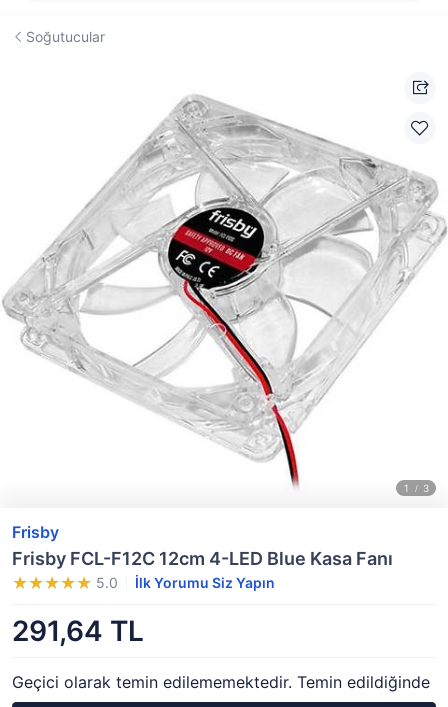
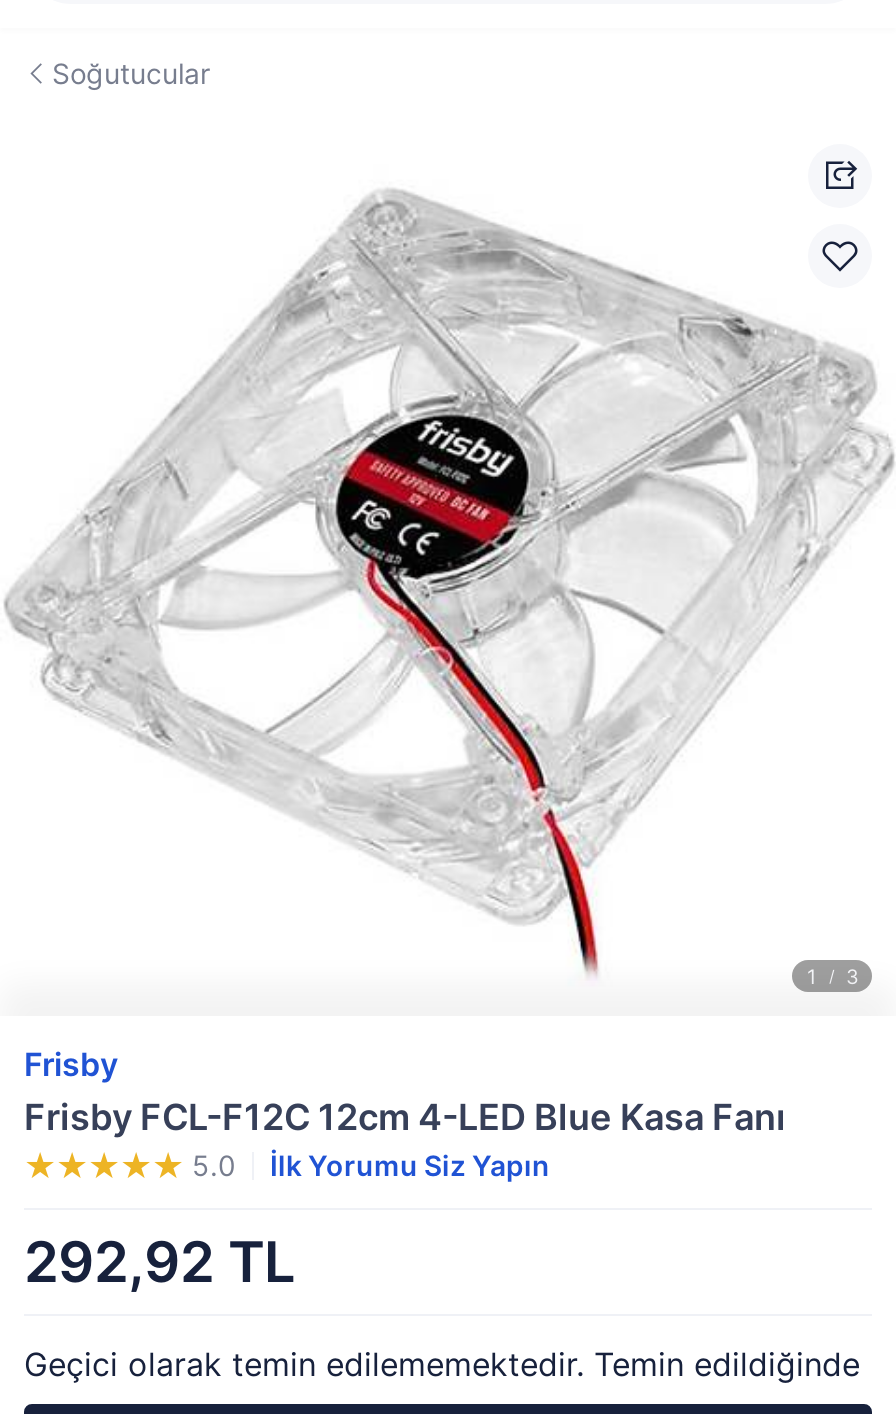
[12,614,144,648] 291,64 TL -> [24,1228,296,1296] 292,92 TL

